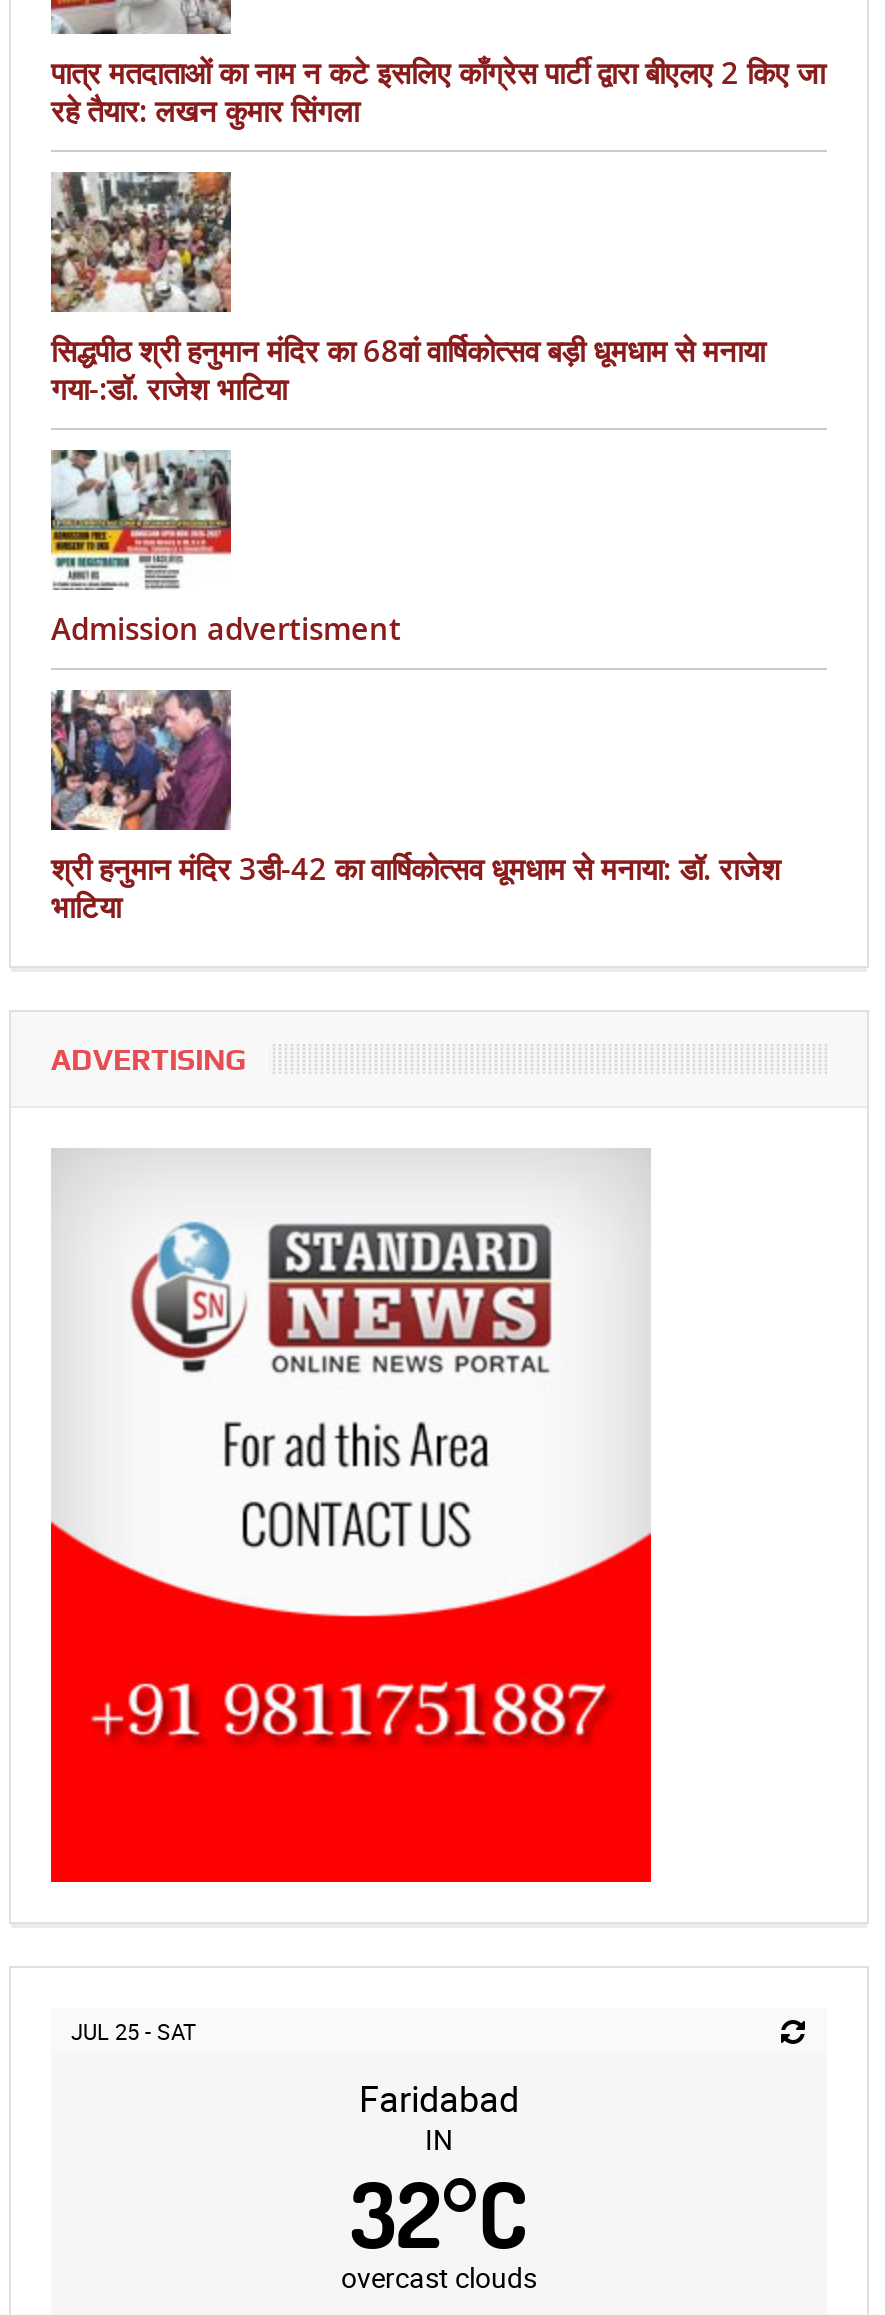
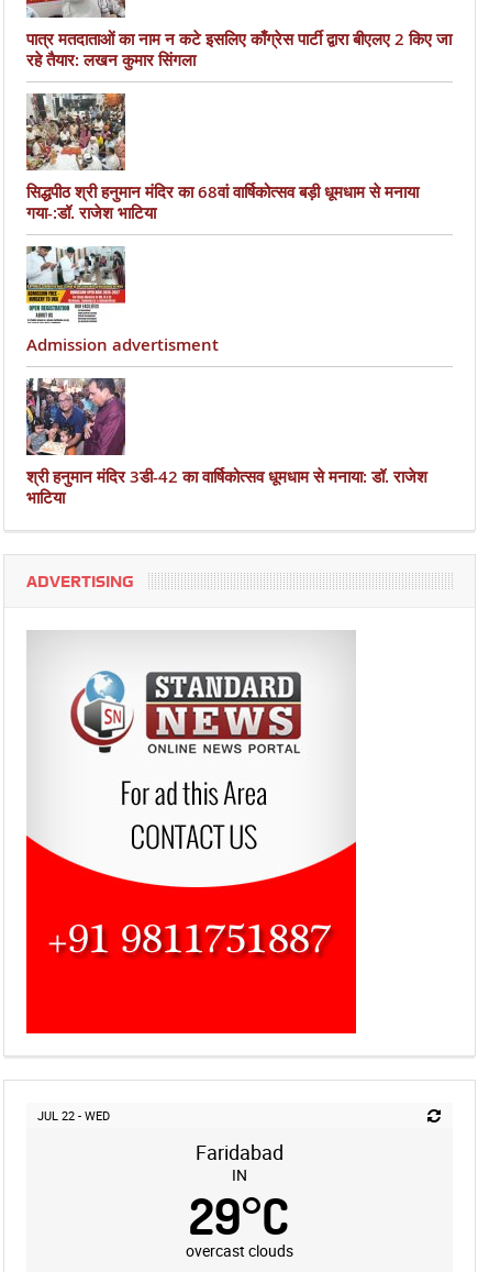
[71,2015,197,2045] JUL 25 - SAT -> [37,1108,110,1124] JUL 22 - WED
[350,2155,528,2271] 32°C -> [190,1185,290,1248] 29°C

